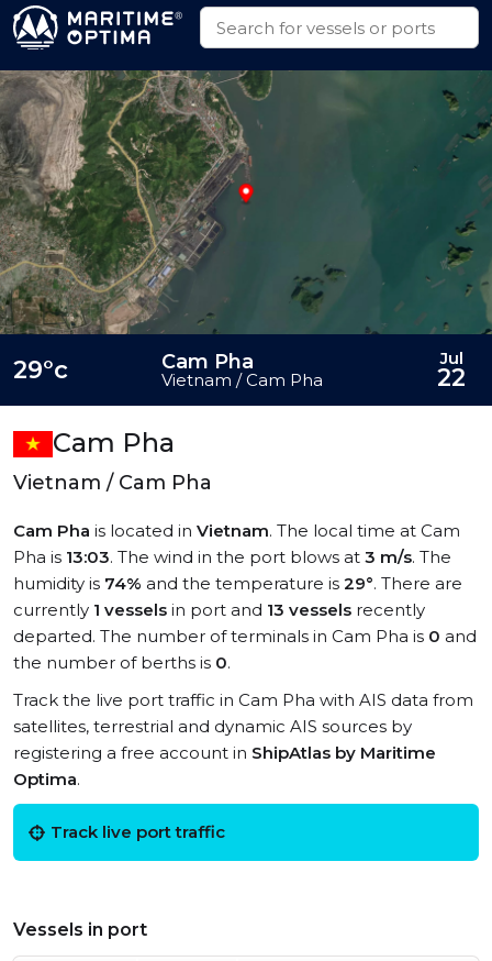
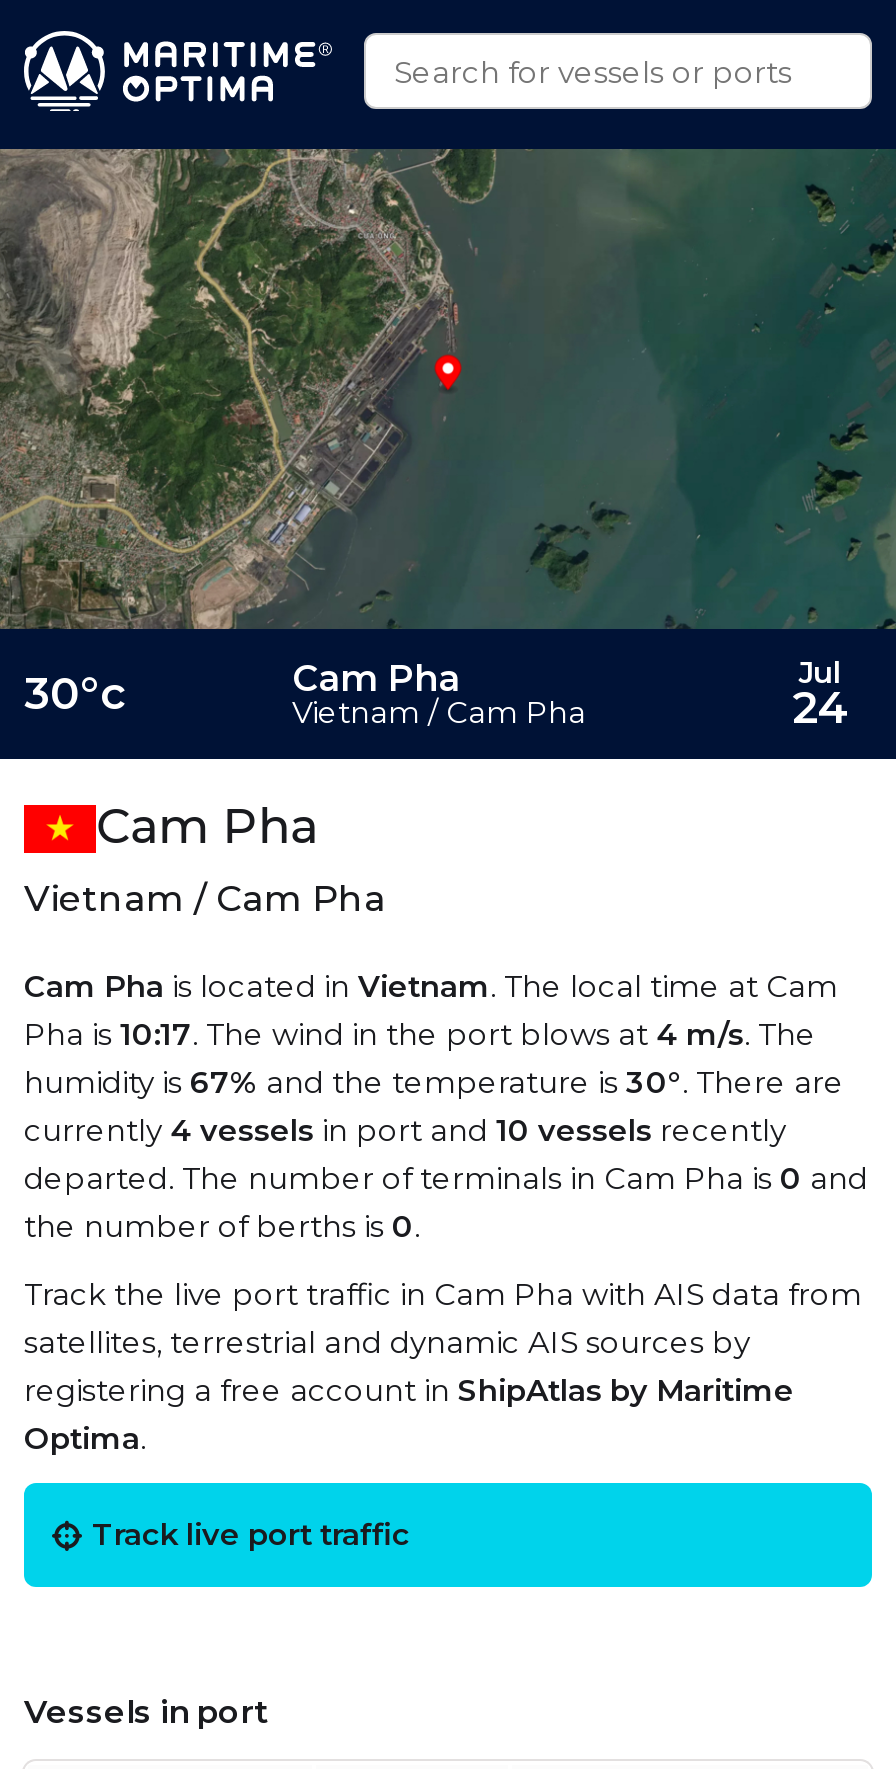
[13,355,68,385] 29°c -> [24,667,126,721] 30°c
[437,363,466,393] 22 -> [792,681,848,735] 24
[13,546,451,567] Pha is 13:03. The wind in the port blows at 3 m/s. The -> [24,1015,816,1053] Pha is 10:17. The wind in the port blows at 4 m/s. The
[13,573,462,594] humidity is 74% and the temperature is 29°. There are -> [24,1063,844,1101] humidity is 67% and the temperature is 30°. There are
[13,599,425,620] currently 1 vessels in port and 13 vessels recently -> [24,1111,786,1149] currently 4 vessels in port and 10 vessels recently

